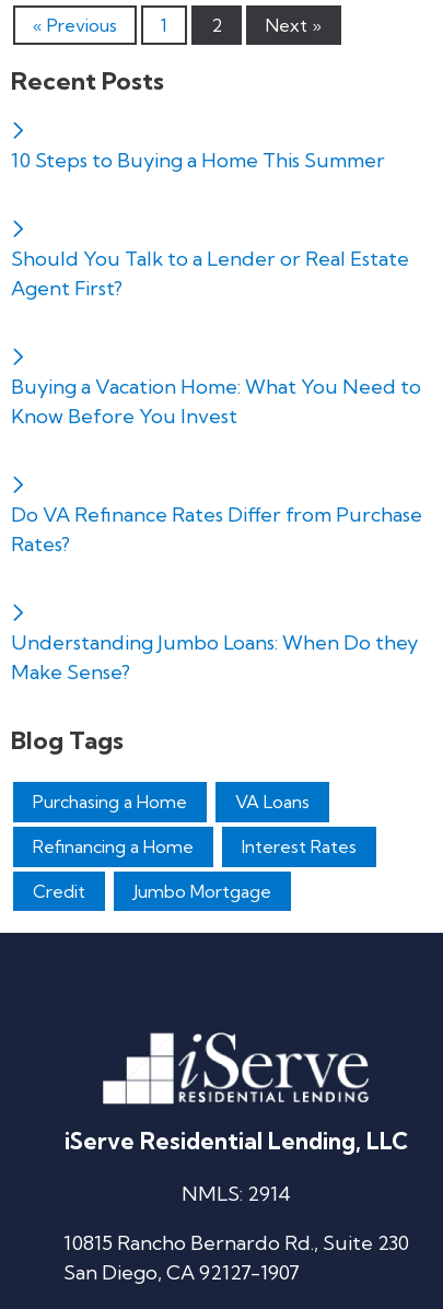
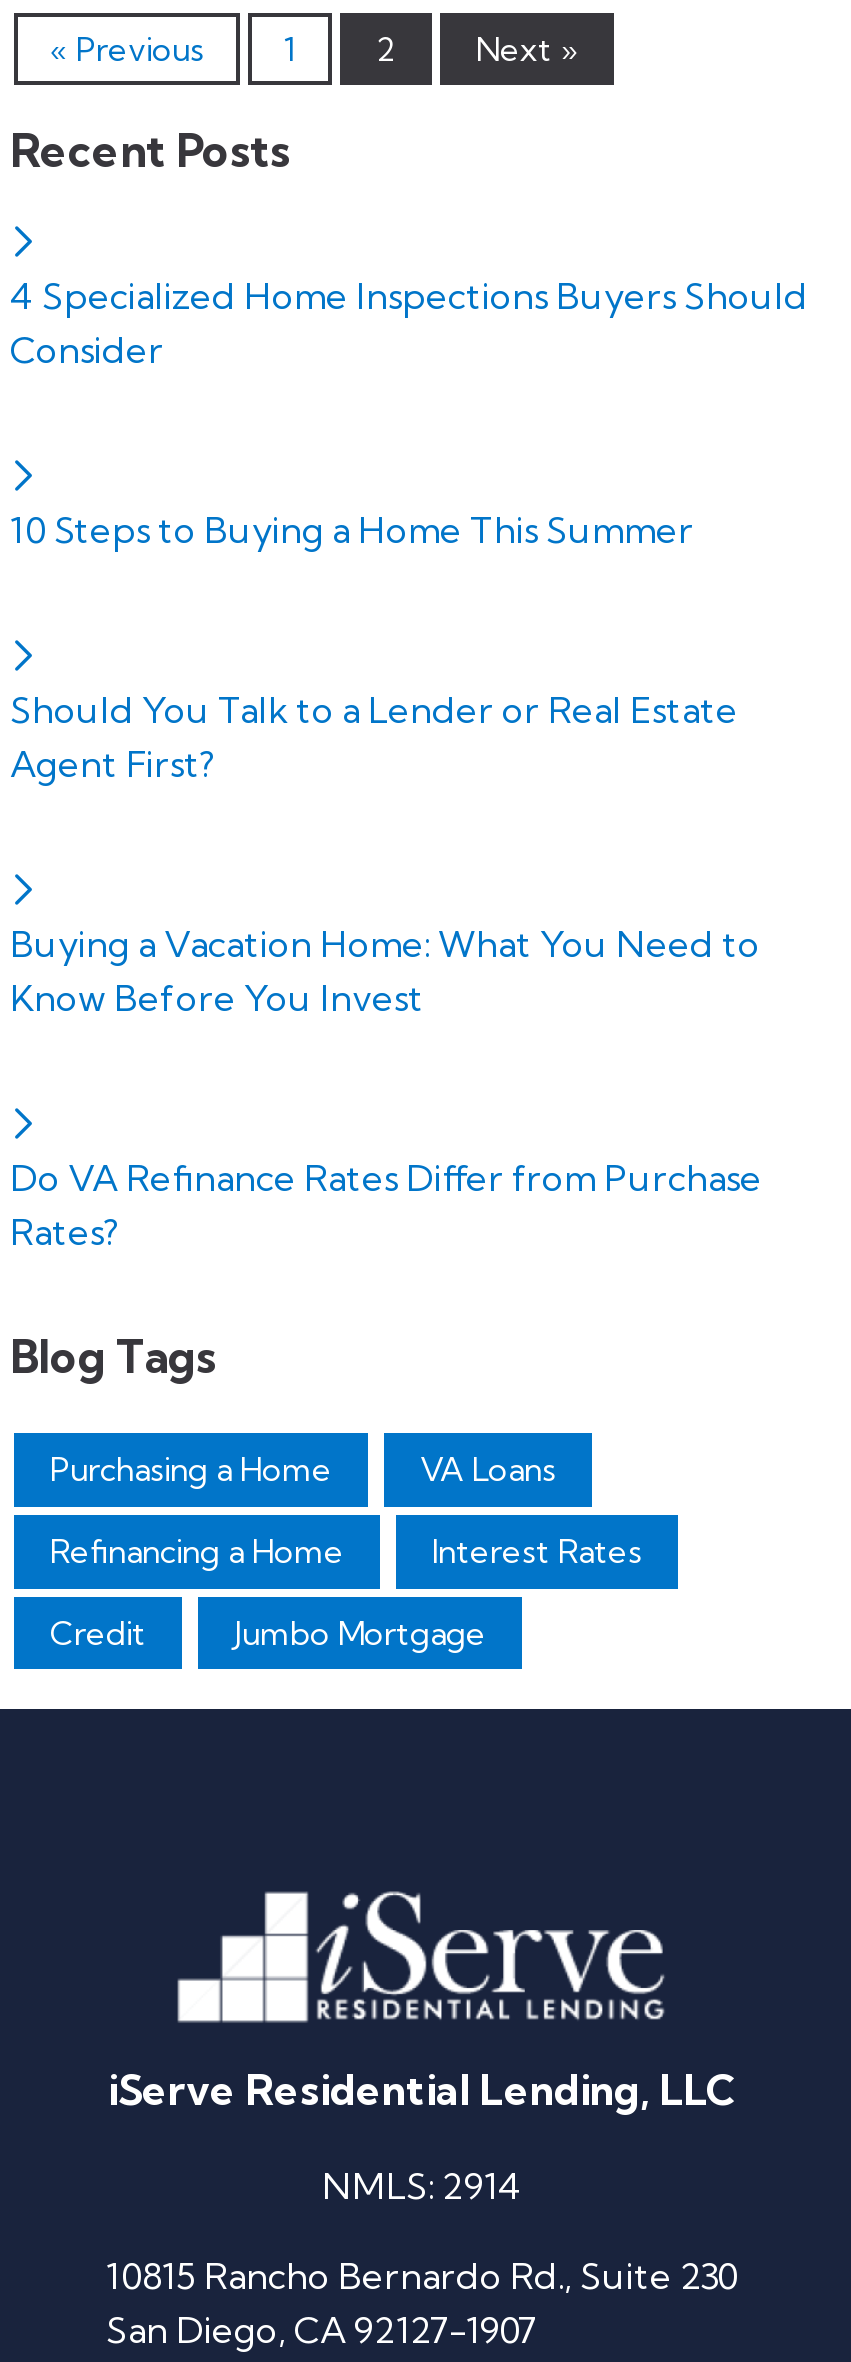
none -> [10,274,808,374] 4 Specialized Home Inspections Buyers Should | Consider
moved [11,148,422,557] -> [10,508,762,1256]: 10 Steps to Buying a Home This Summer | Should You Talk to a Lender or Real Estate | Agent First? | Buying a Vacation Home: What You Need to | Know Before You Invest | Do VA Refinance Rates Differ from Purchase | Rates?
[11,630,418,685] Understanding Jumbo Loans: When Do they | Make Sense? -> none

